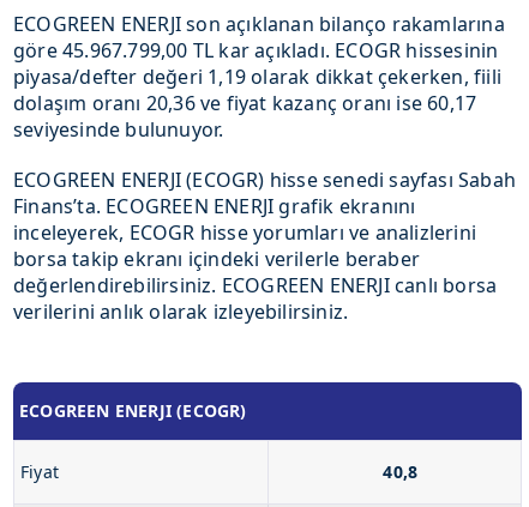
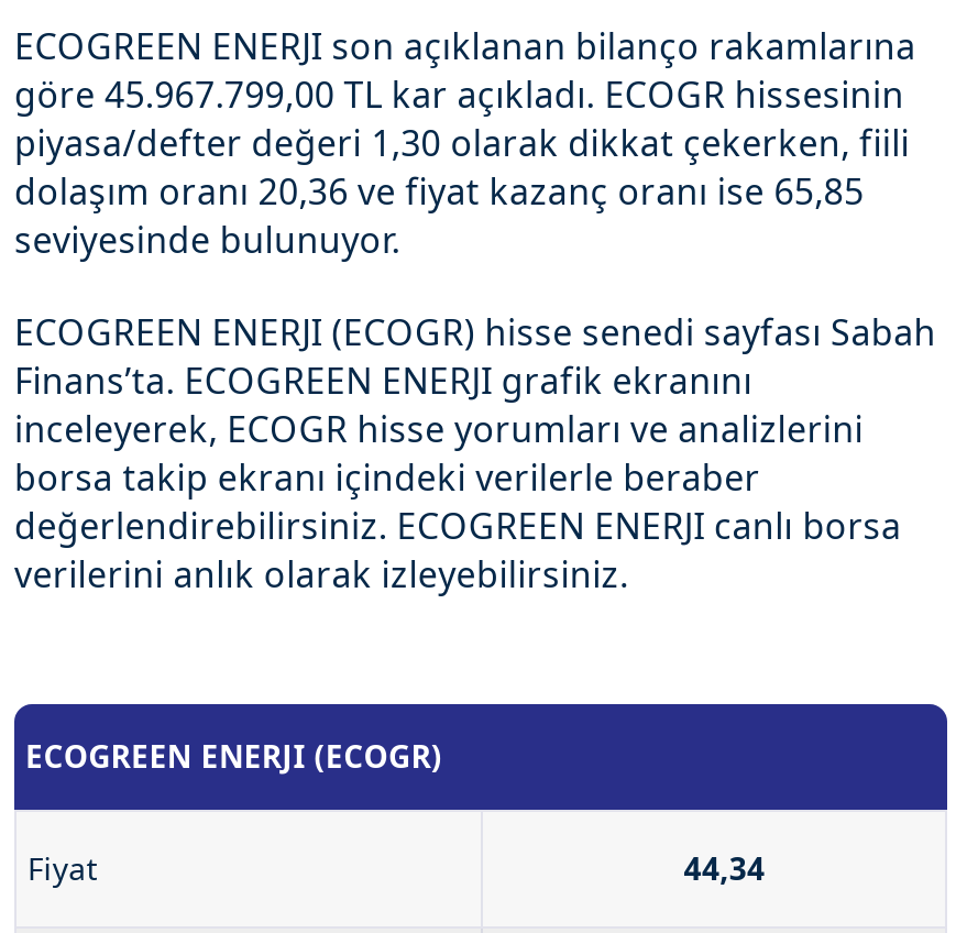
[13,64,501,90] piyasa/defter değeri 1,19 olarak dikkat çekerken, fiili -> [14,119,910,167] piyasa/defter değeri 1,30 olarak dikkat çekerken, fiili
[13,90,476,116] dolaşım oranı 20,36 ve fiyat kazanç oranı ise 60,17 -> [14,167,864,216] dolaşım oranı 20,36 ve fiyat kazanç oranı ise 65,85
[383,460,418,483] 40,8 -> [684,847,765,889] 44,34

